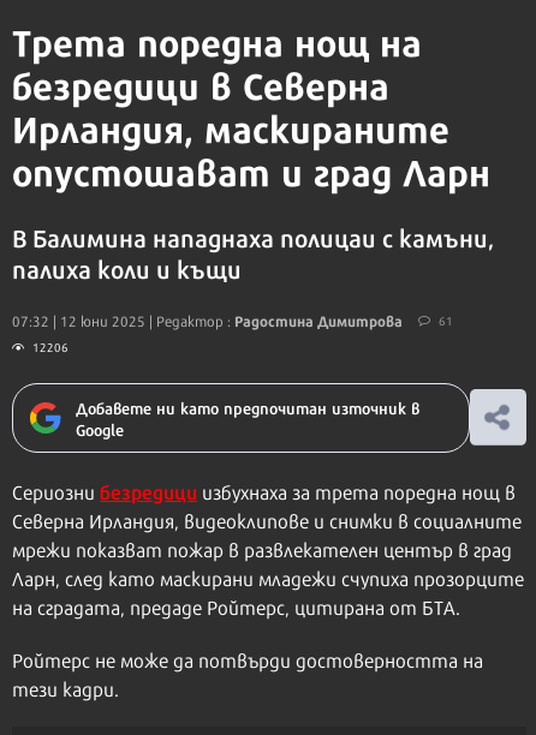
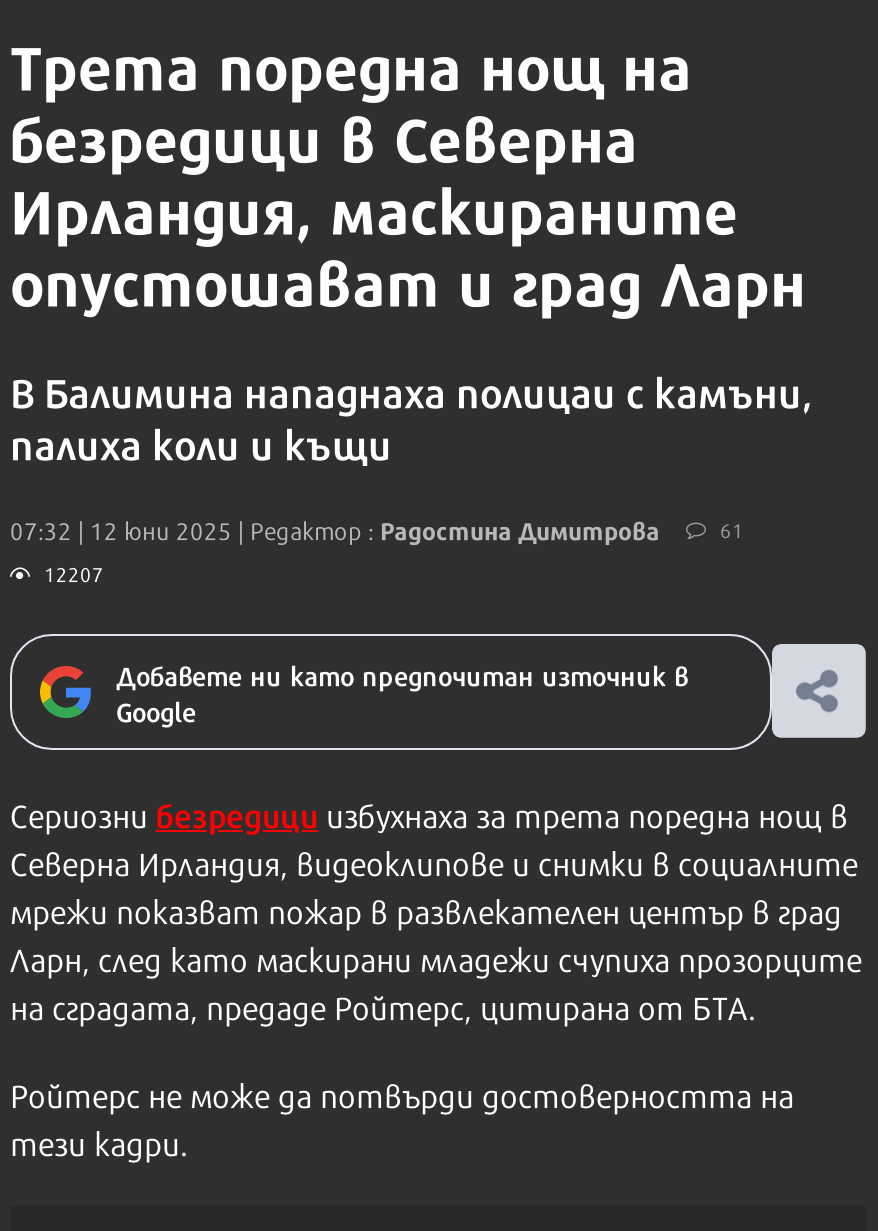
[32,337,69,355] 12206 -> [44,557,104,587] 12207

